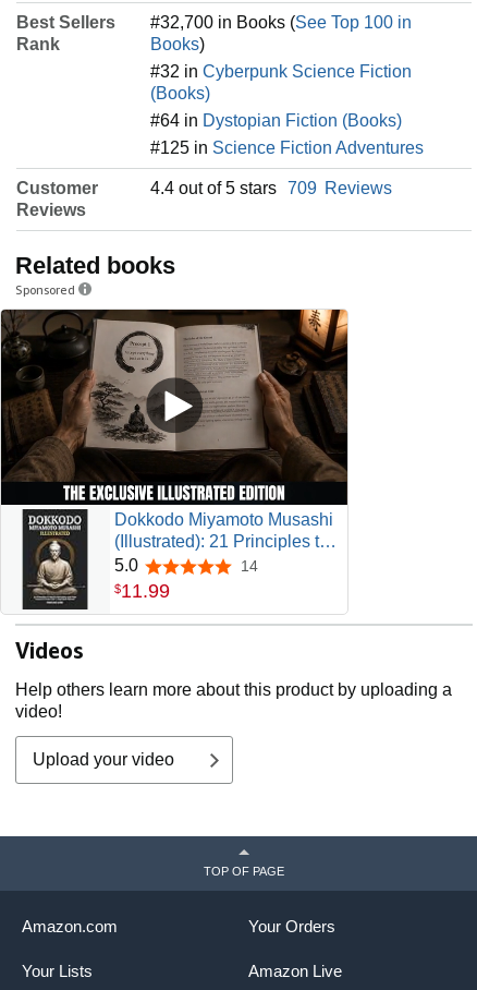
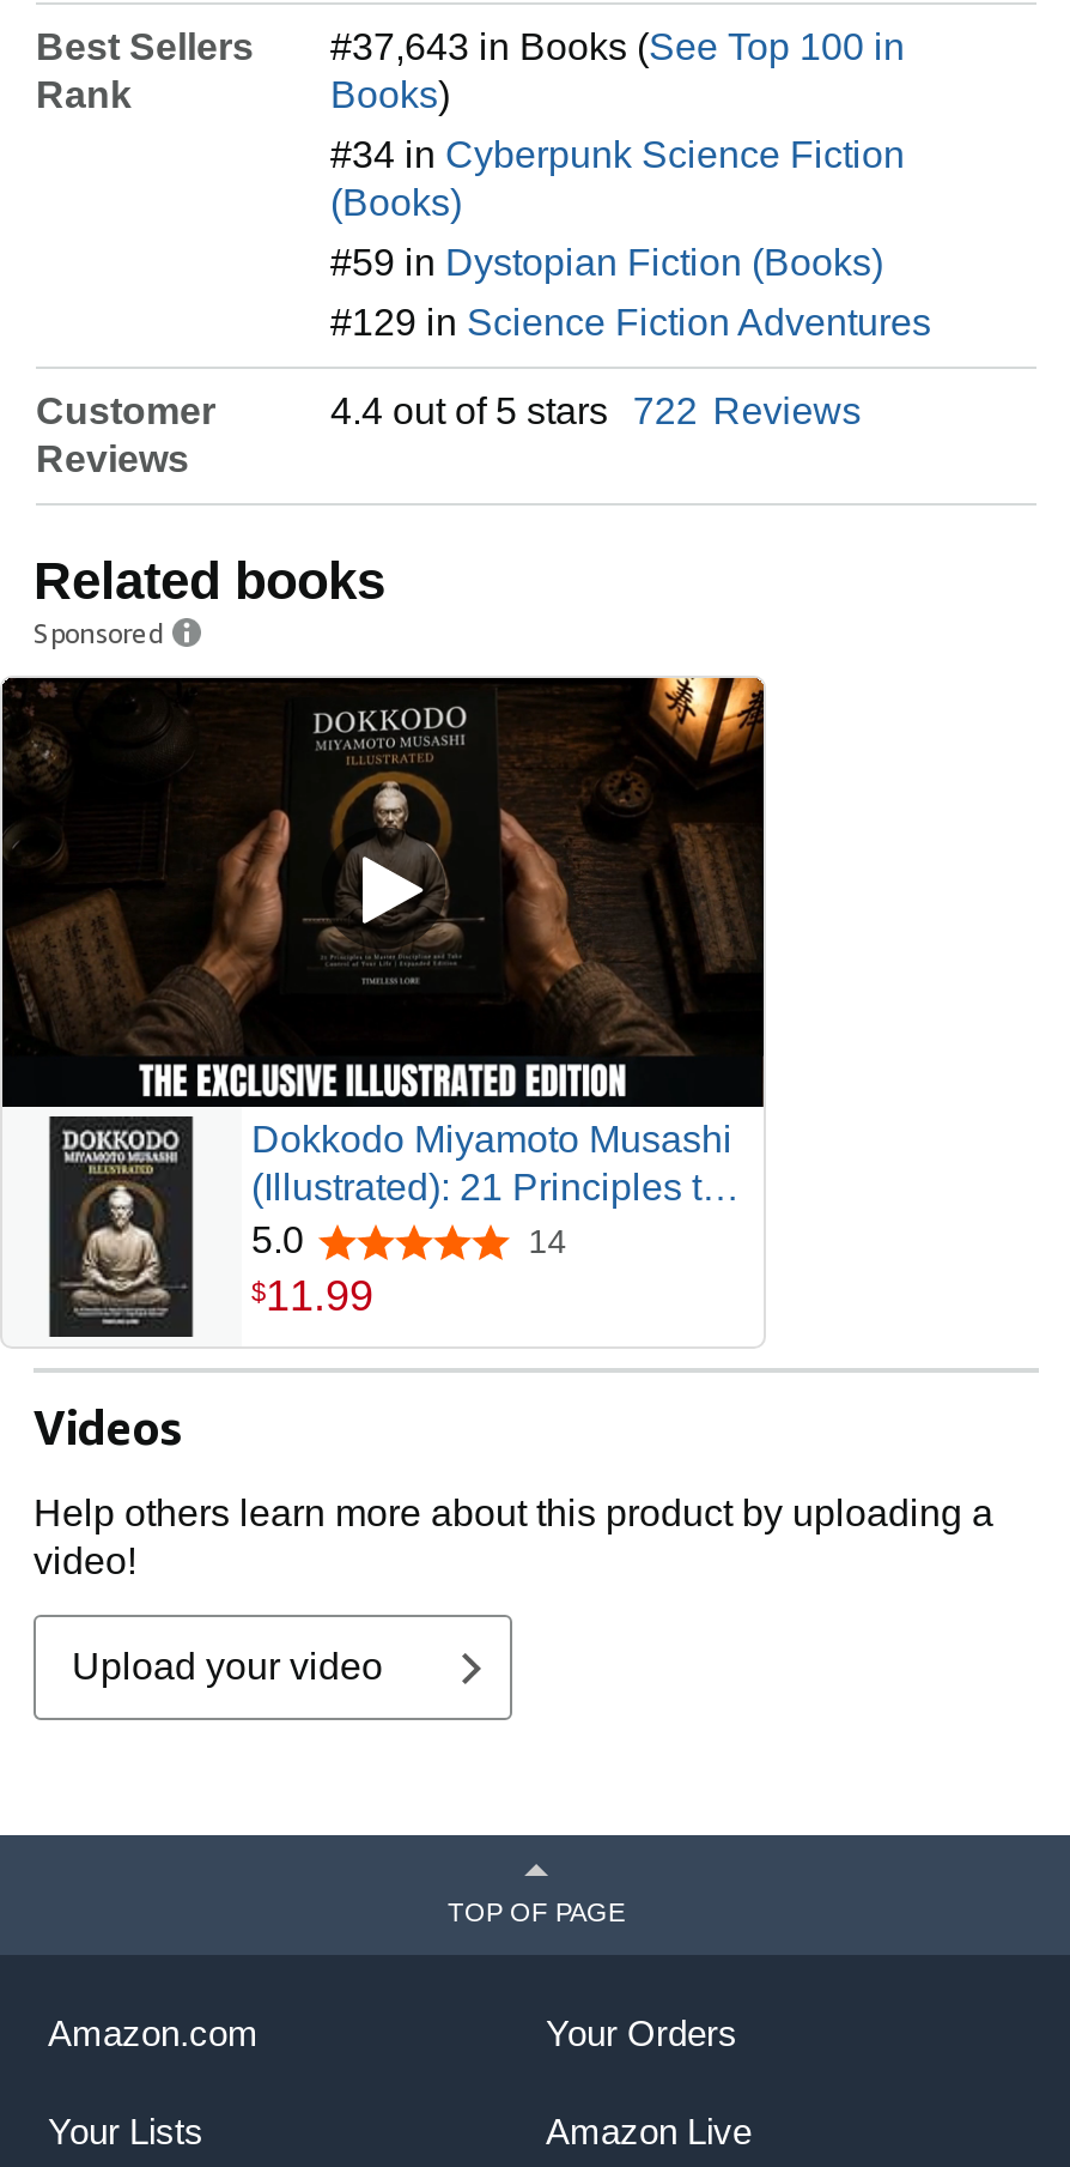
[150,13,412,32] #32,700 in Books (See Top 100 in -> [330,27,905,68] #37,643 in Books (See Top 100 in
[150,62,412,81] #32 in Cyberpunk Science Fiction -> [330,135,905,175] #34 in Cyberpunk Science Fiction
[150,111,402,130] #64 in Dystopian Fiction (Books) -> [330,242,883,283] #59 in Dystopian Fiction (Books)
[150,139,424,157] #125 in Science Fiction Adventures -> [330,302,931,343] #129 in Science Fiction Adventures
[150,179,392,198] 4.4 out of 5 stars 709 Reviews -> [330,391,861,432] 4.4 out of 5 stars 722 Reviews
[3,309,348,482] [image] -> [7,676,766,1054] [image]

